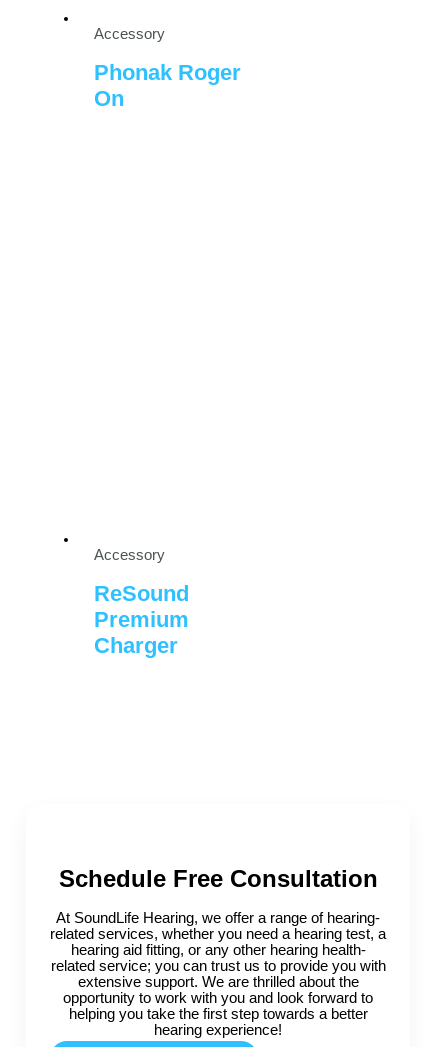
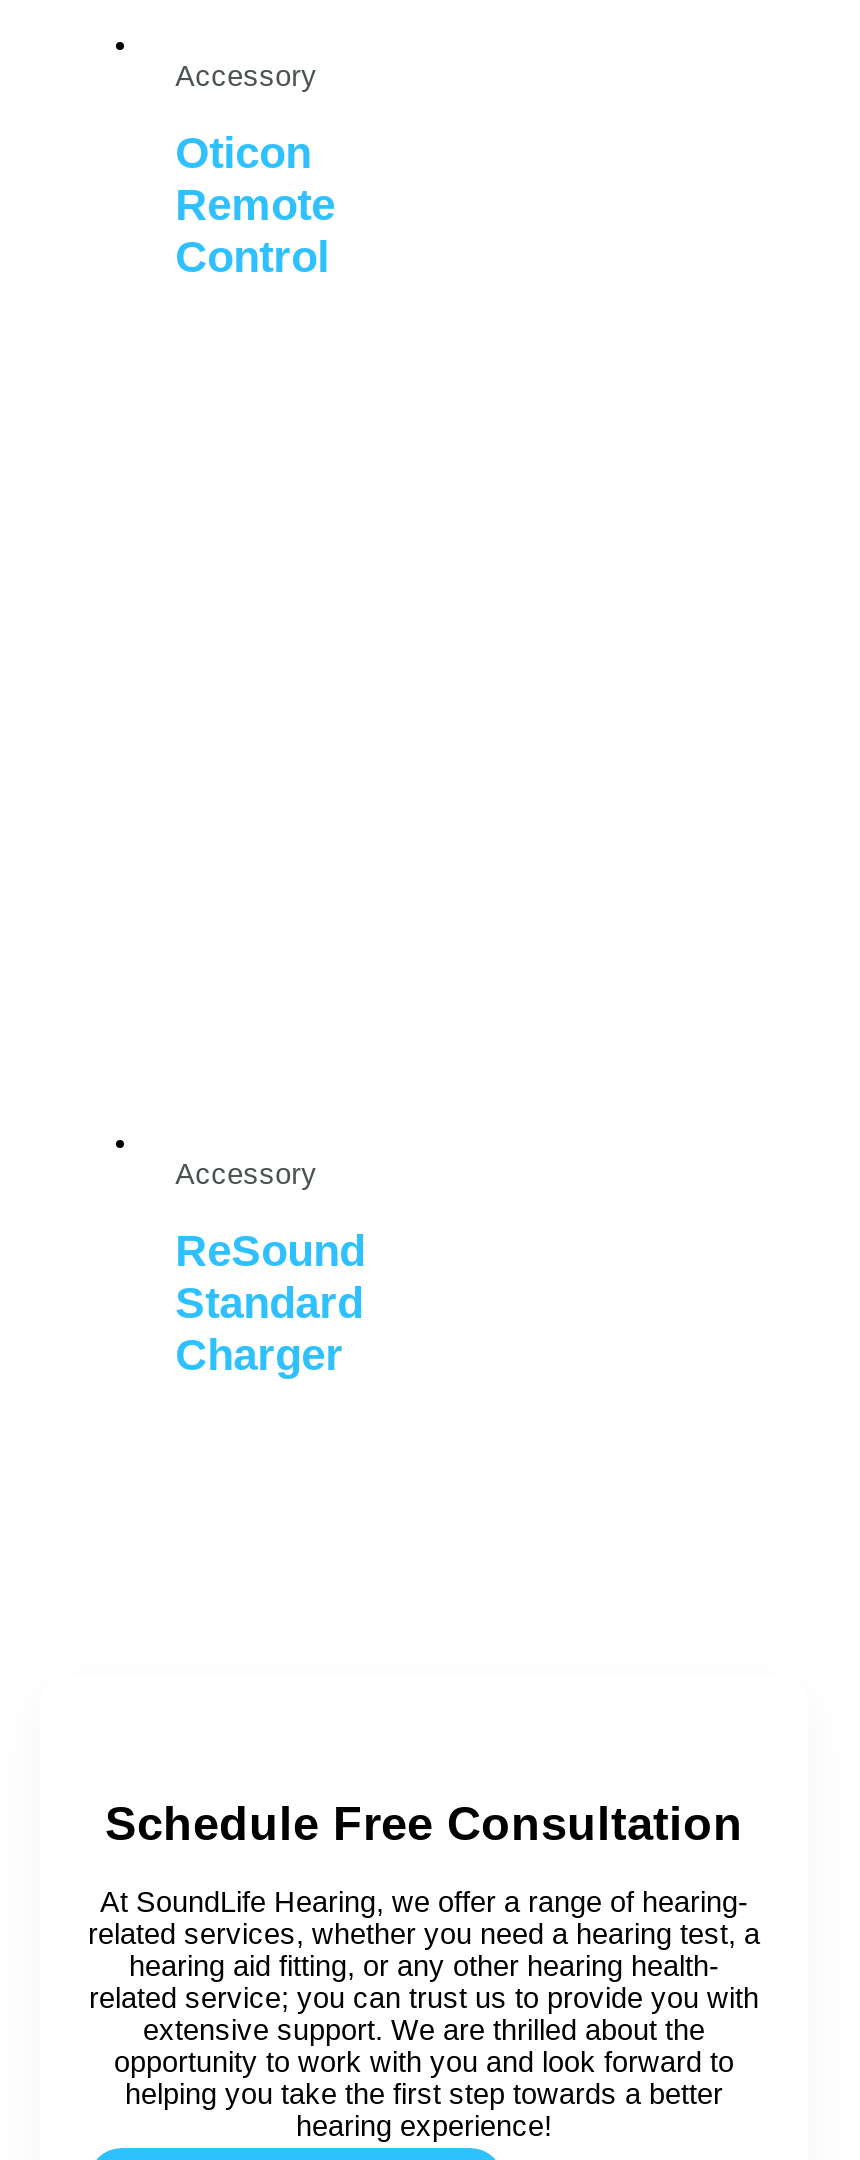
[94,60,241,111] Phonak Roger | On -> [175,127,335,281] Oticon | Remote | Control
[94,607,189,632] Premium -> [175,1277,363,1327] Standard

